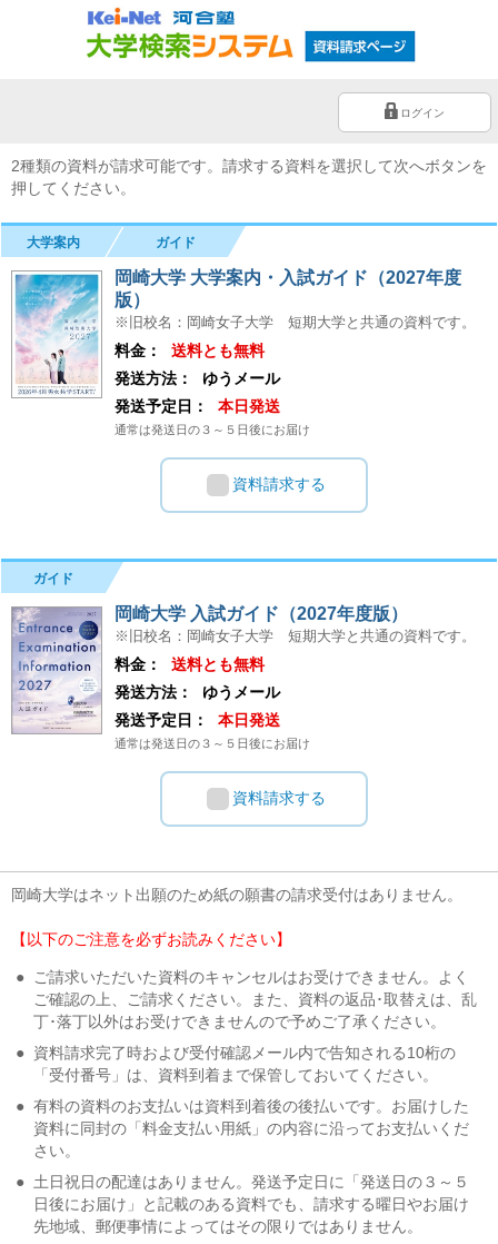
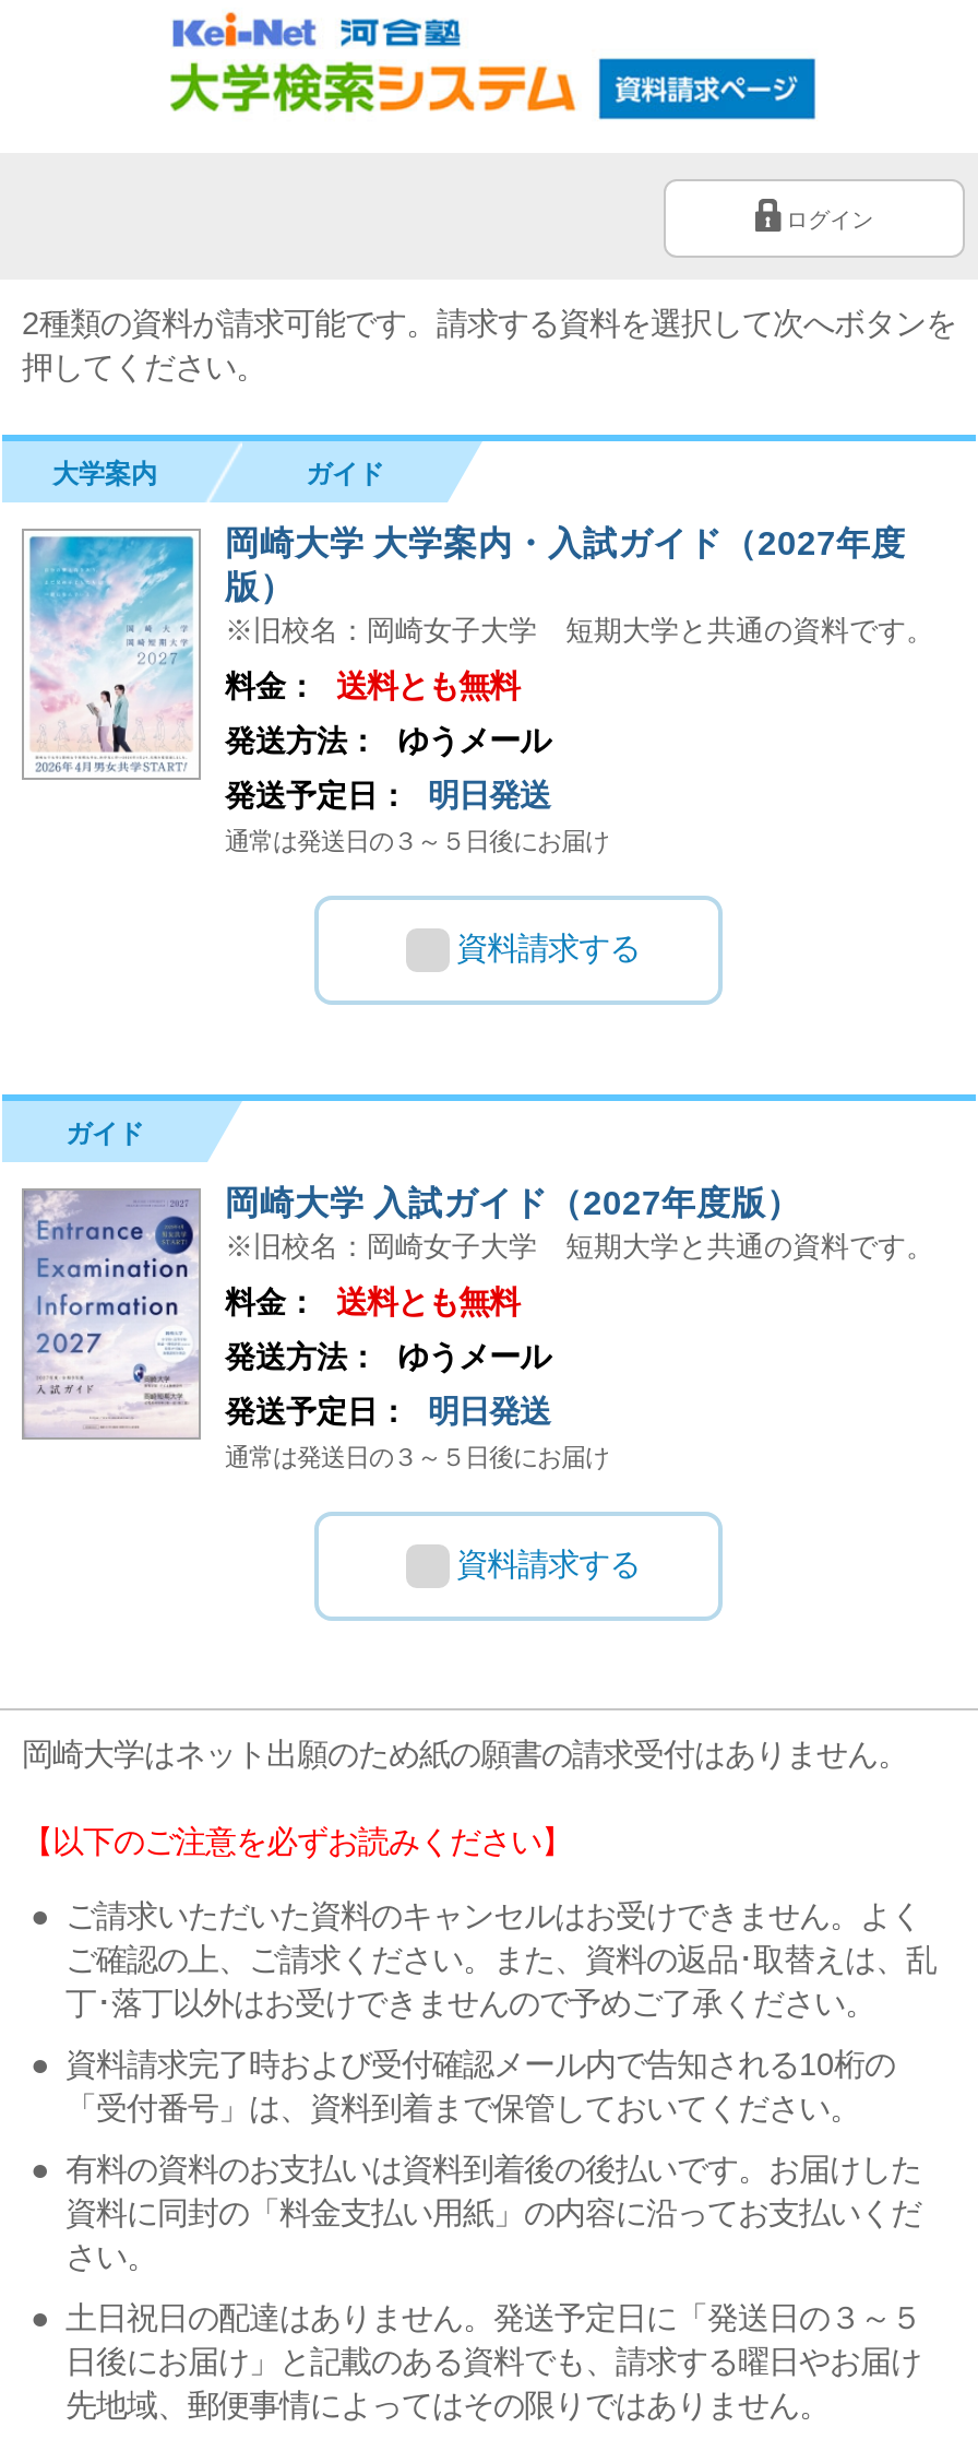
[114,397,280,415] 発送予定日： 本日発送 -> [225,777,550,812] 発送予定日： 明日発送
[114,711,280,728] 発送予定日： 本日発送 -> [225,1393,550,1428] 発送予定日： 明日発送

